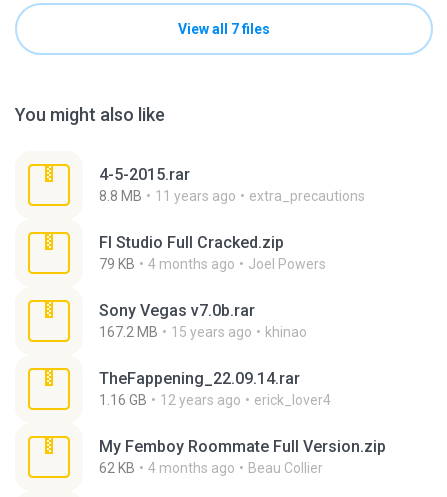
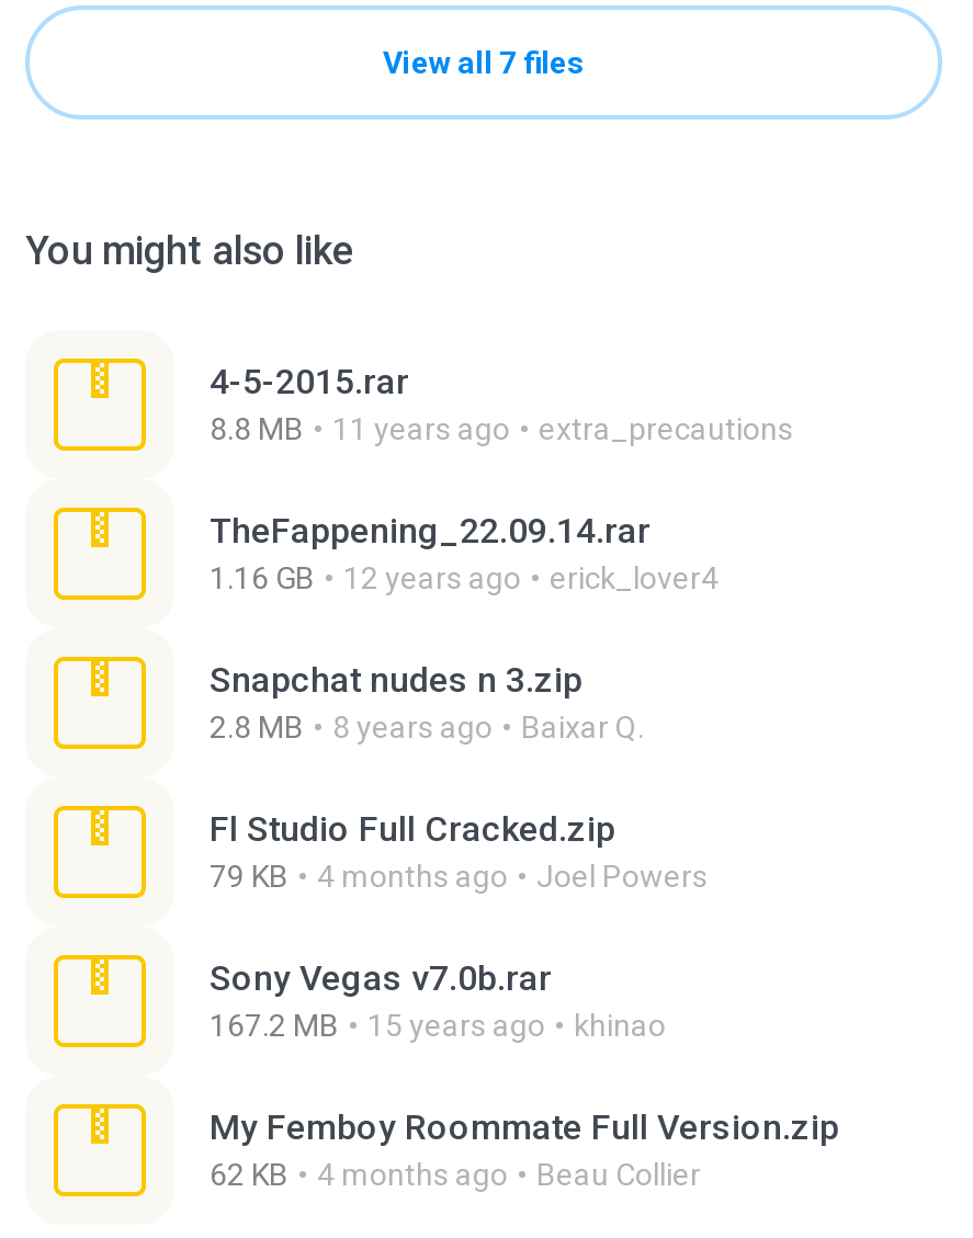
none -> [210,659,644,745] Snapchat nudes n 3.zip | 2.8 MB | 8 years ago | Baixar Q.
moved [99,233,326,340] -> [210,808,708,1043]: Fl Studio Full Cracked.zip | 79 KB | 4 months ago | Joel Powers | Sony Vegas v7.0b.rar | 167.2 MB | 15 years ago | khinao
moved [99,369,331,408] -> [210,510,719,595]: TheFappening_22.09.14.rar | 1.16 GB | 12 years ago | erick_lover4

